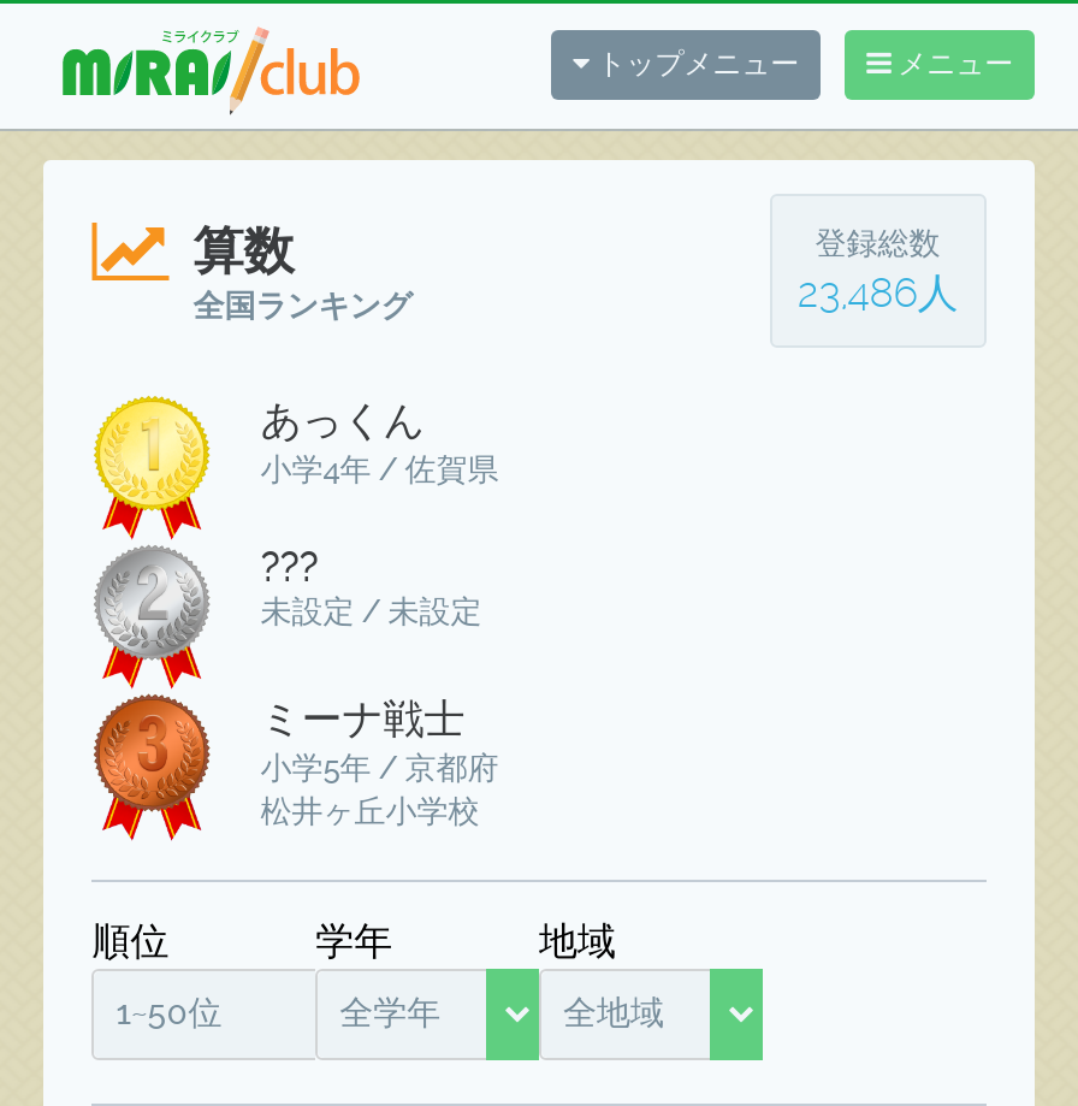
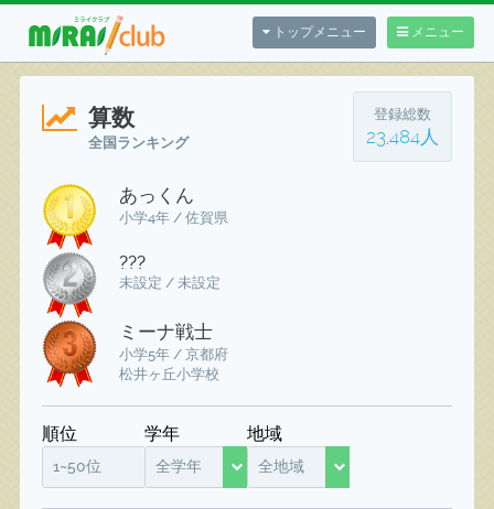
[797,267,958,316] 23,486人 -> [366,125,439,147] 23,484人

